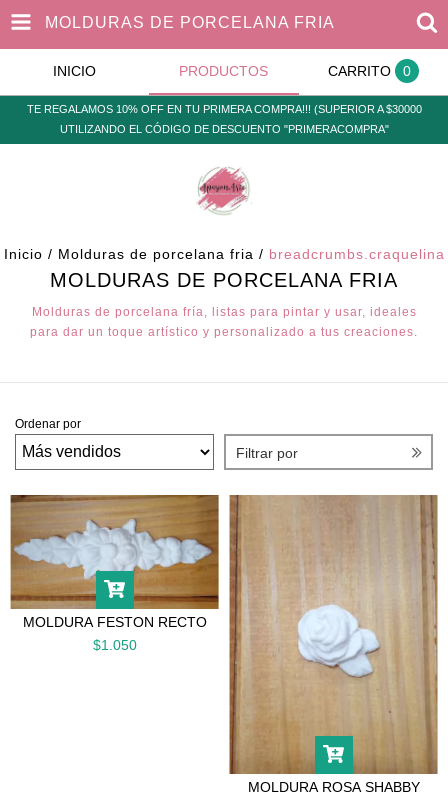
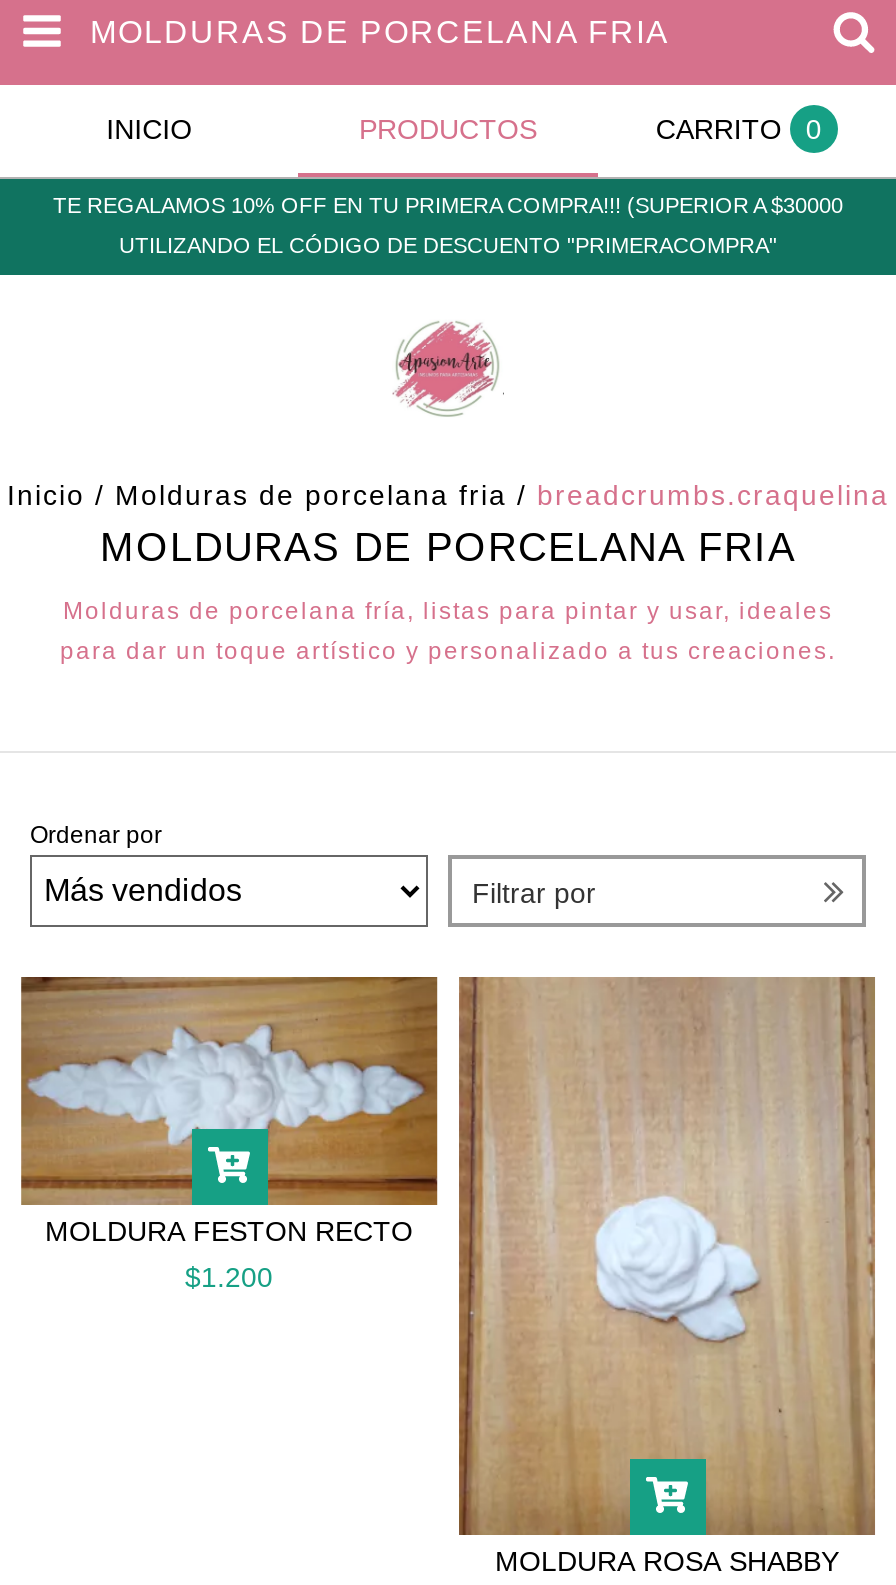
[92,637,136,653] $1.050 -> [185,1261,273,1293] $1.200

